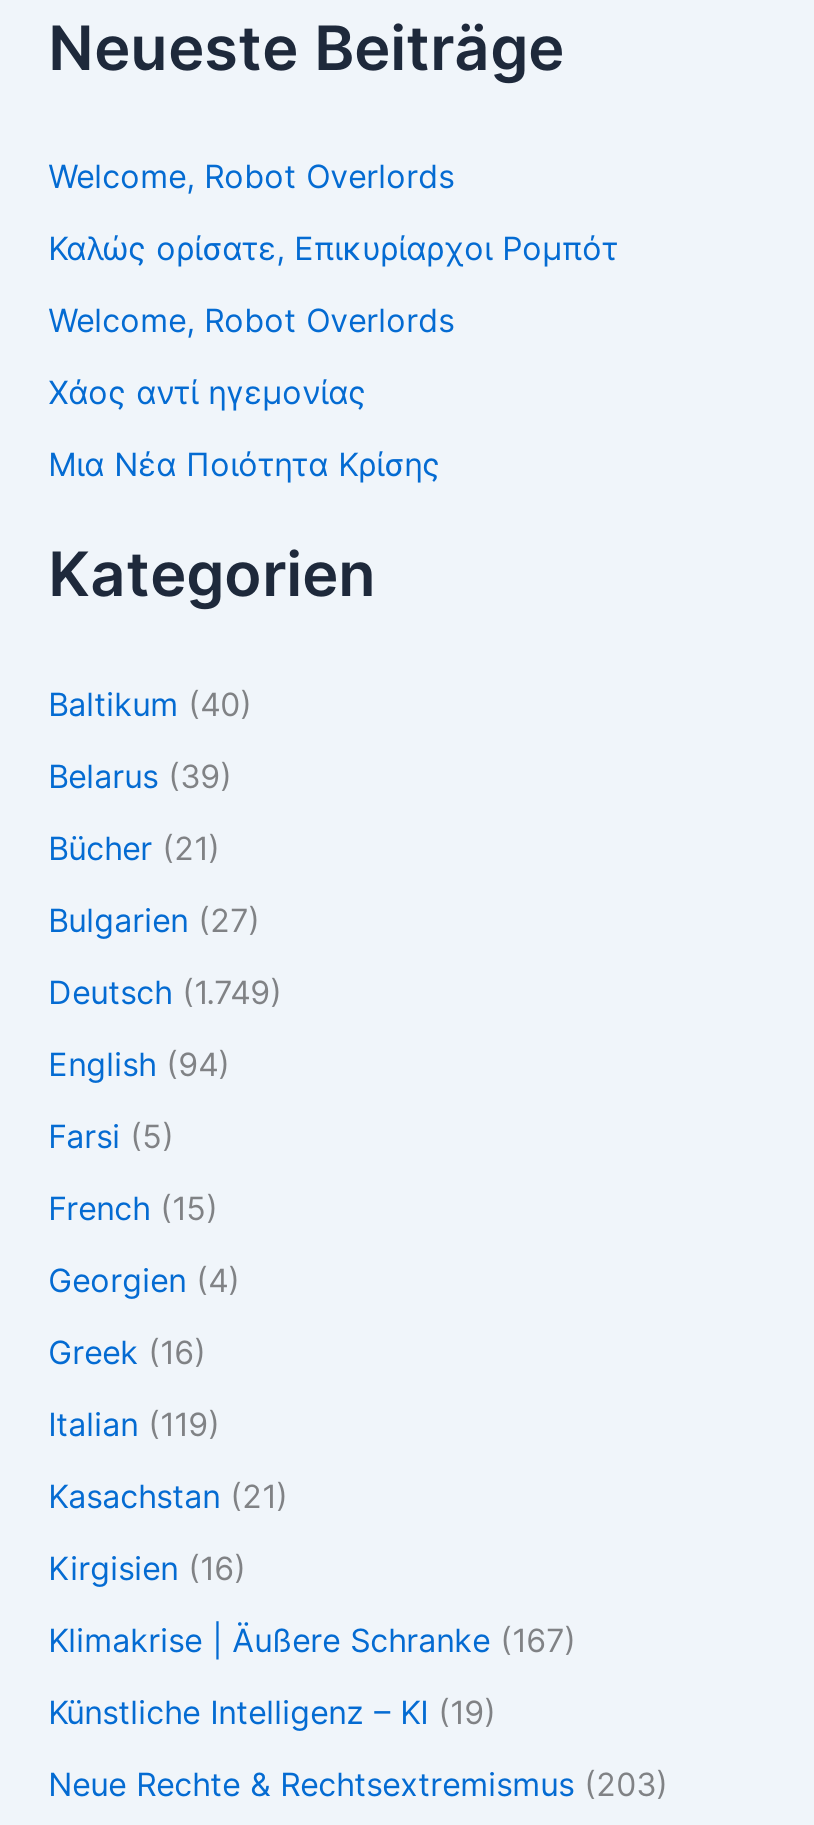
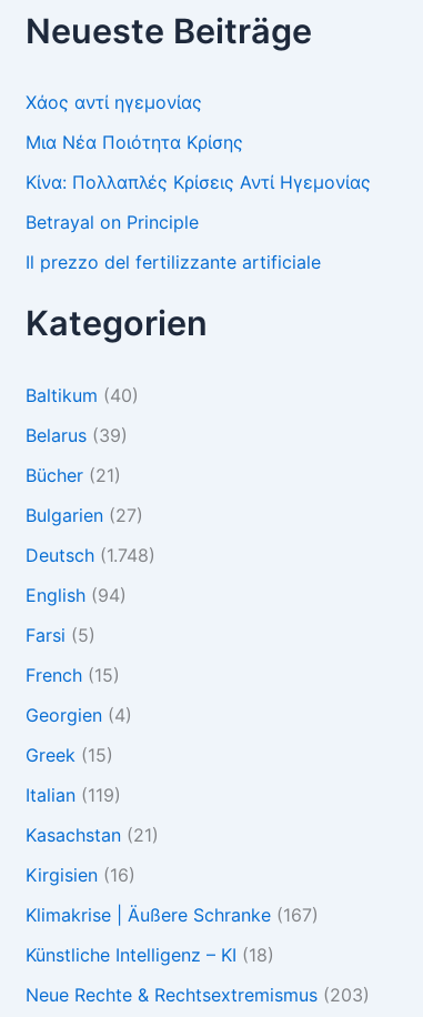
[48,157,618,341] Welcome, Robot Overlords | Καλώς ορίσατε, Eπικυρίαρχοι Ρομπότ | Welcome, Robot Overlords -> none
moved [48,373,440,485] -> [25,91,243,154]: Χάος αντί ηγεμονίας | Μια Νέα Ποιότητα Κρίσης
none -> [25,171,370,274] Κίνα: Πολλαπλές Κρίσεις Αντί Ηγεμονίας | Betrayal on Principle | Il prezzo del fertilizzante artificiale
[48,972,282,1012] Deutsch (1.749) -> [25,544,155,566] Deutsch (1.748)
[48,1332,206,1372] Greek (16) -> [25,744,113,766] Greek (15)
[48,1692,496,1732] Künstliche Intelligenz – KI (19) -> [25,944,274,966] Künstliche Intelligenz – KI (18)

